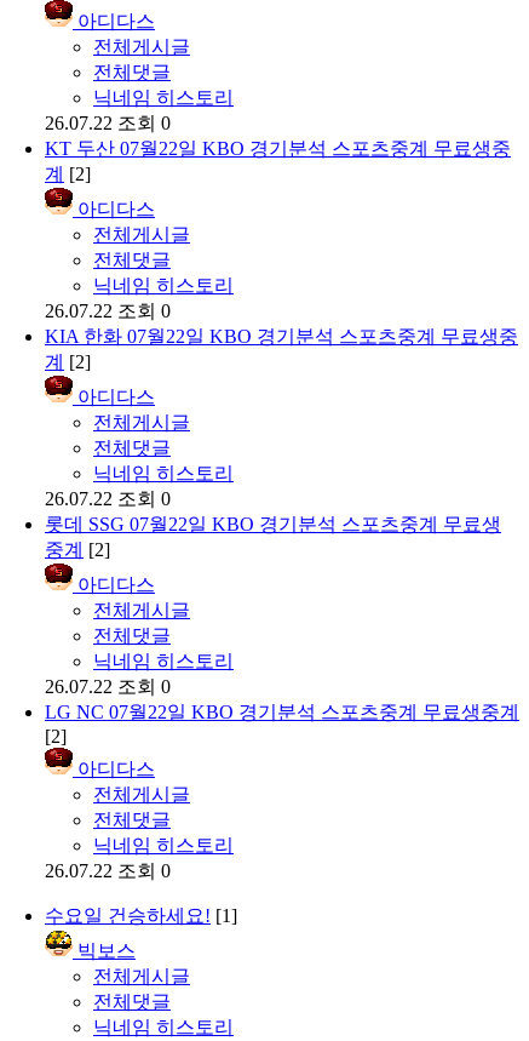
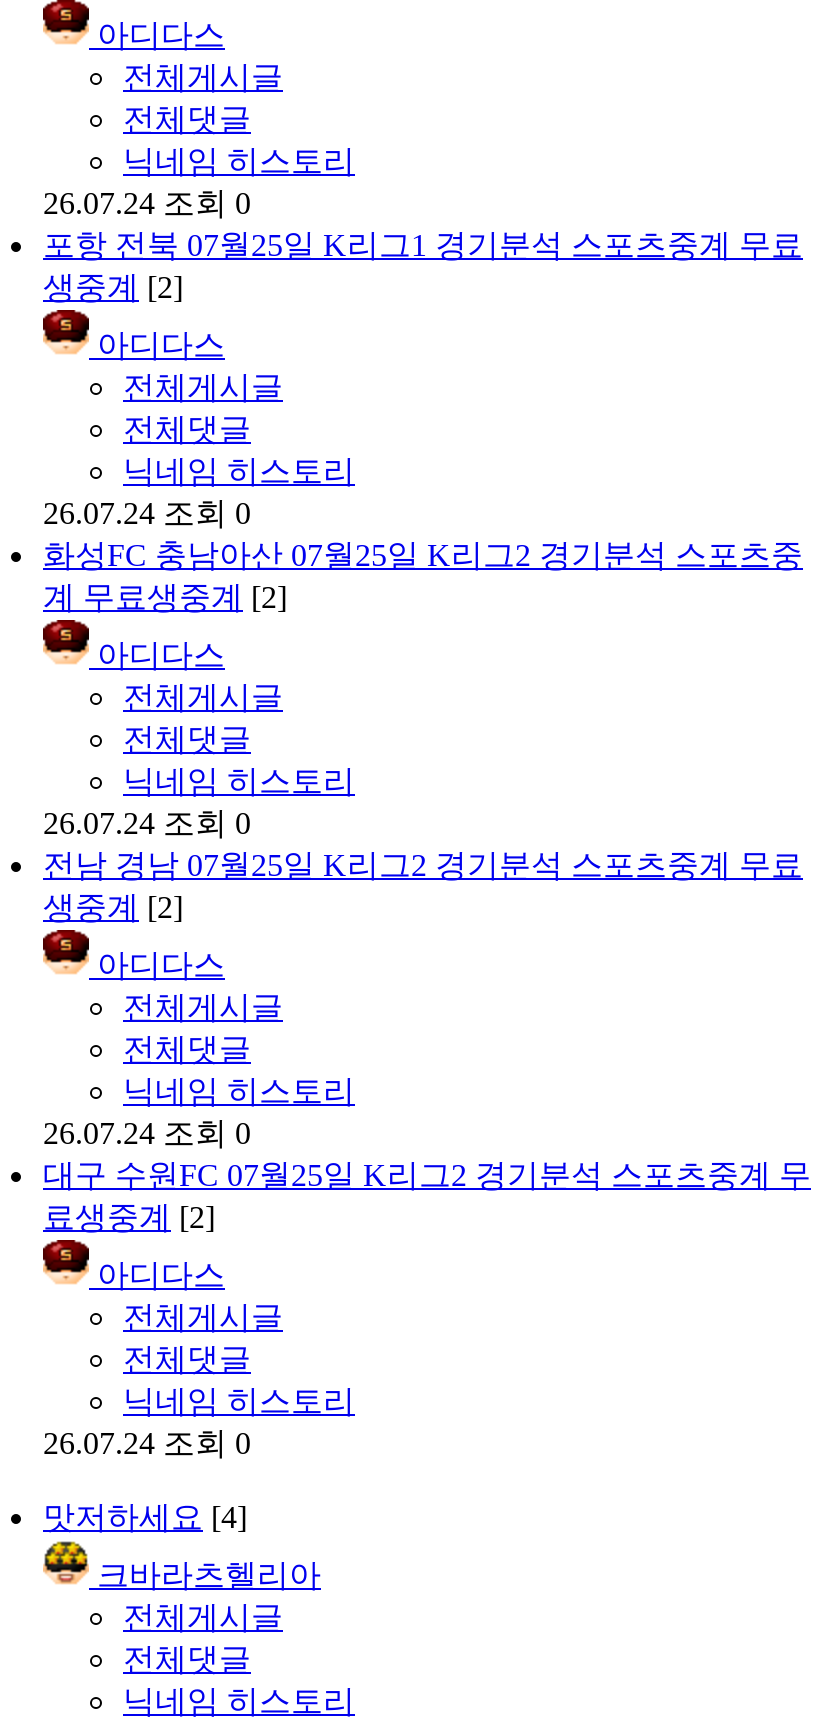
[45,113,511,185] 26.07.22 조회 0 | KT 두산 07월22일 KBO 경기분석 스포츠중계 무료생중 | 계 [2] -> [43,187,803,305] 26.07.24 조회 0 | 포항 전북 07월25일 K리그1 경기분석 스포츠중계 무료 | 생중계 [2]
[45,301,518,373] 26.07.22 조회 0 | KIA 한화 07월22일 KBO 경기분석 스포츠중계 무료생중 | 계 [2] -> [43,497,803,615] 26.07.24 조회 0 | 화성FC 충남아산 07월25일 K리그2 경기분석 스포츠중 | 계 무료생중계 [2]
[45,489,501,560] 26.07.22 조회 0 | 롯데 SSG 07월22일 KBO 경기분석 스포츠중계 무료생 | 중계 [2] -> [43,807,803,925] 26.07.24 조회 0 | 전남 경남 07월25일 K리그2 경기분석 스포츠중계 무료 | 생중계 [2]
[45,677,519,747] 26.07.22 조회 0 | LG NC 07월22일 KBO 경기분석 스포츠중계 무료생중계 | [2] -> [43,1117,811,1235] 26.07.24 조회 0 | 대구 수원FC 07월25일 K리그2 경기분석 스포츠중계 무 | 료생중계 [2]
[45,861,171,882] 26.07.22 조회 0 -> [43,1427,251,1461] 26.07.24 조회 0
[45,906,237,926] 수요일 건승하세요! [1] -> [43,1501,247,1535] 맛저하세요 [4]
[73,941,136,962] 빅보스 -> [89,1559,321,1593] 크바라츠헬리아

